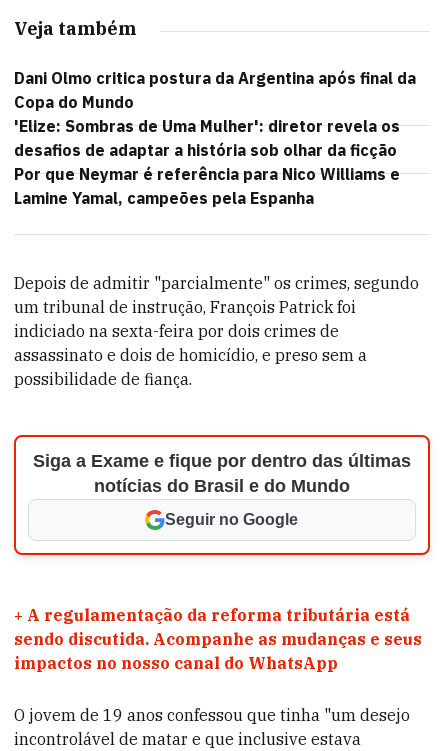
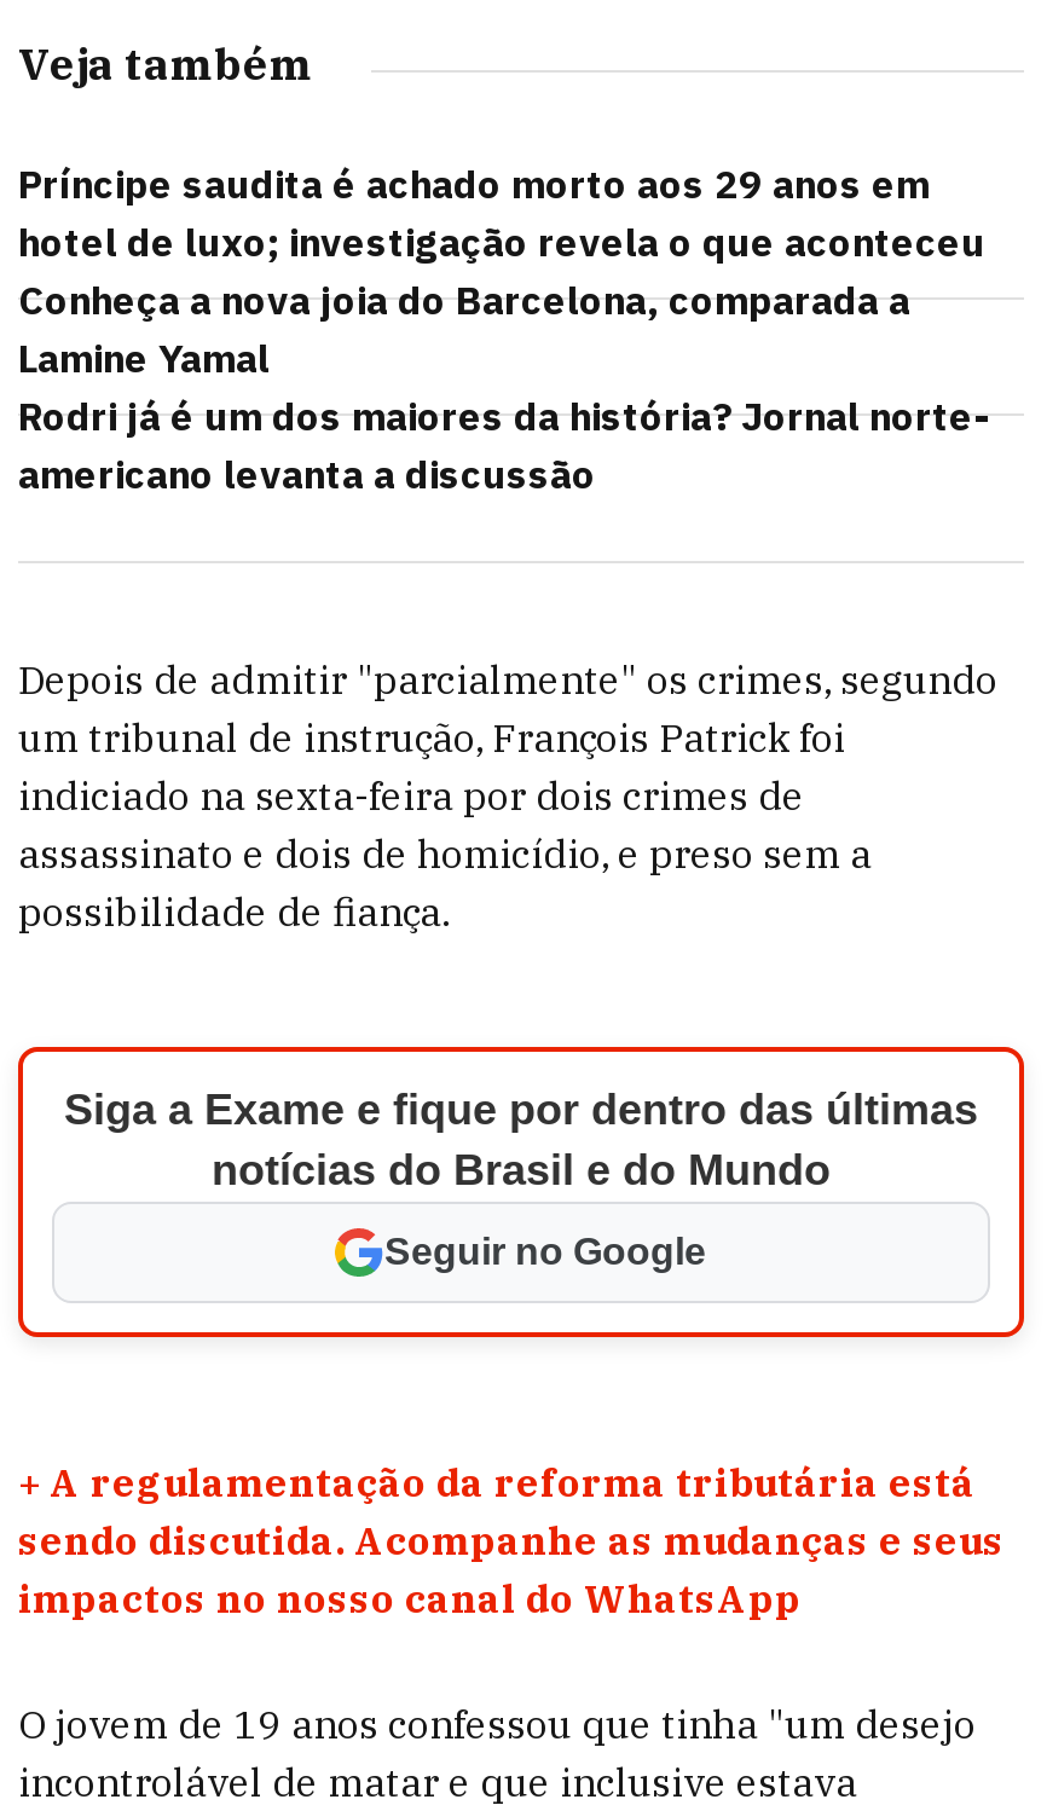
[14,68,416,208] Dani Olmo critica postura da Argentina após final da | Copa do Mundo | 'Elize: Sombras de Uma Mulher': diretor revela os | desafios de adaptar a história sob olhar da ficção | Por que Neymar é referência para Nico Williams e | Lamine Yamal, campeões pela Espanha -> [18,160,990,498] Príncipe saudita é achado morto aos 29 anos em | hotel de luxo; investigação revela o que aconteceu | Conheça a nova joia do Barcelona, comparada a | Lamine Yamal | Rodri já é um dos maiores da história? Jornal norte- | americano levanta a discussão

